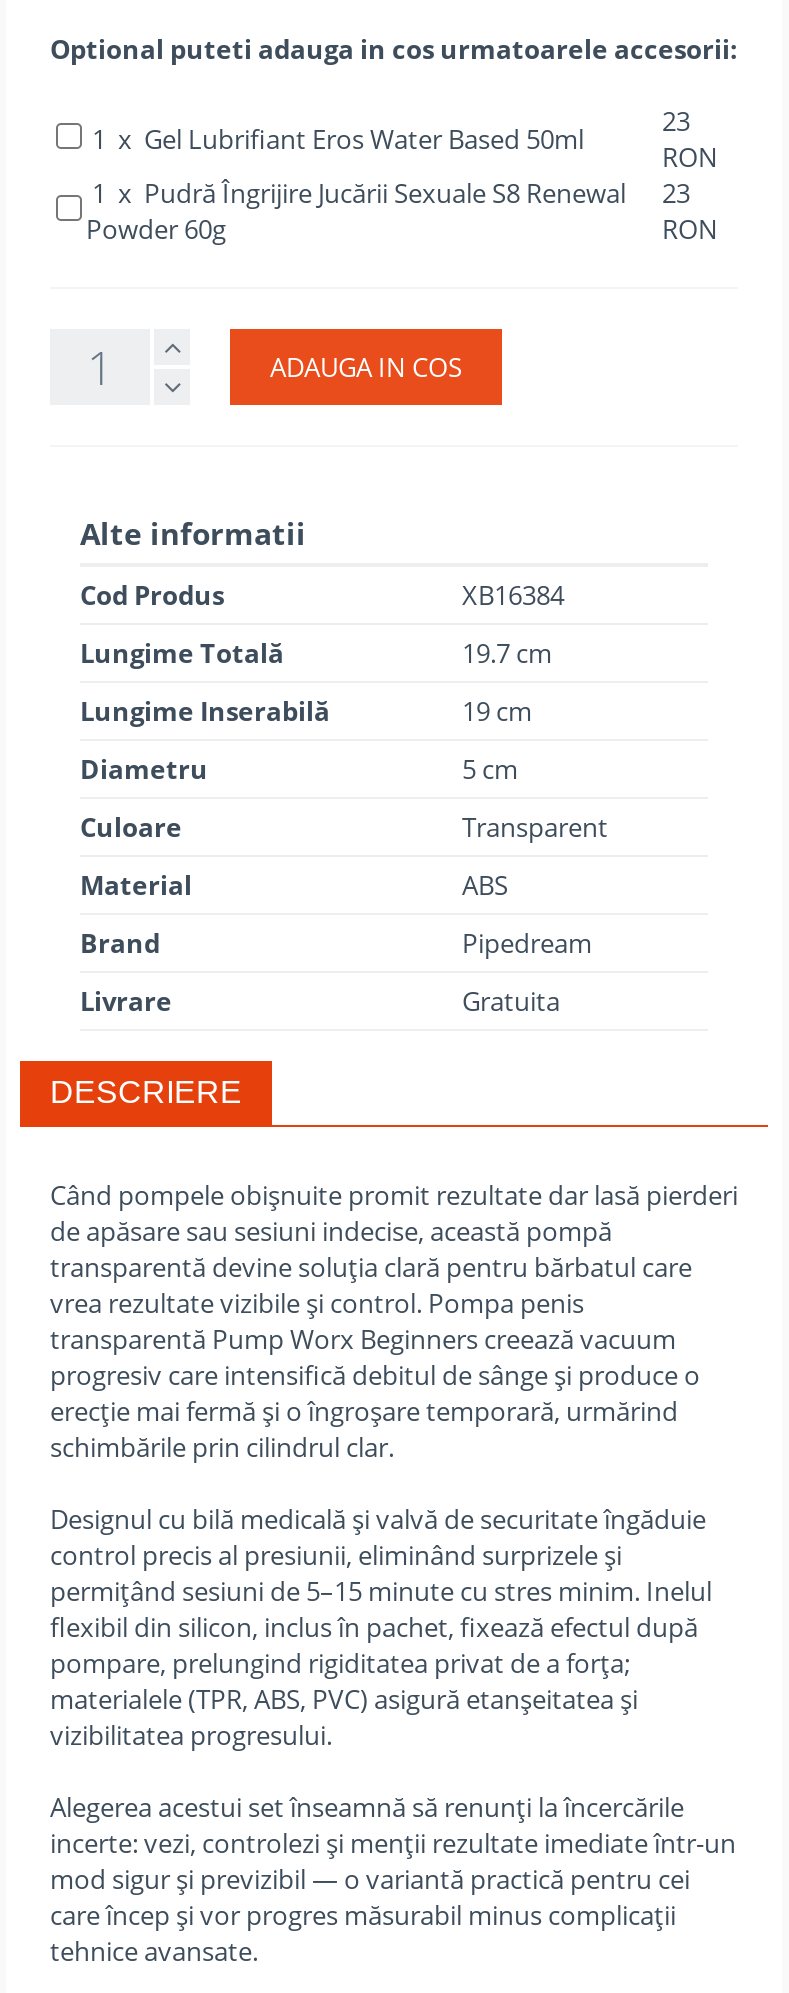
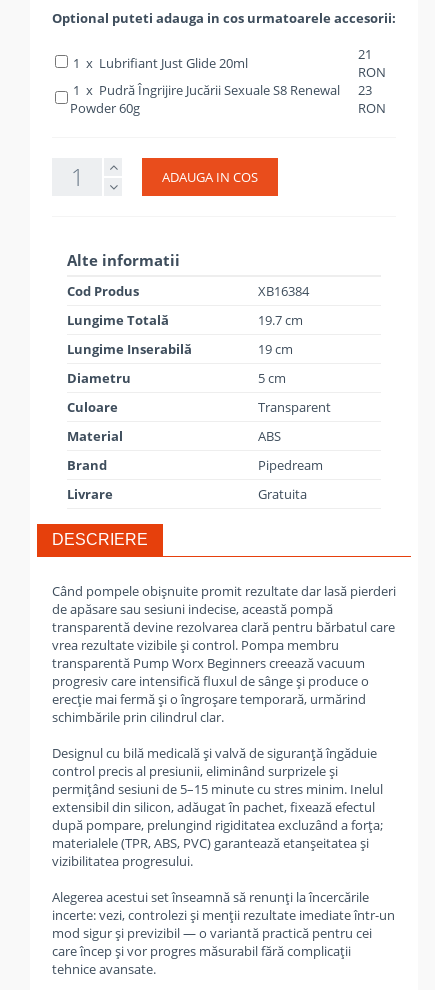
[86,103,690,157] 1 x Gel Lubrifiant Eros Water Based 50ml | 23 -> [70,45,372,72] 1 x Lubrifiant Just Glide 20ml | 21
[50,1249,692,1285] transparentă devine soluția clară pentru bărbatul care -> [52,618,395,636] transparentă devine rezolvarea clară pentru bărbatul care
[50,1285,584,1321] vrea rezultate vizibile și control. Pompa penis -> [52,636,339,654] vrea rezultate vizibile și control. Pompa membru
[50,1357,700,1393] progresiv care intensifică debitul de sânge și produce o -> [52,672,369,690] progresiv care intensifică fluxul de sânge și produce o
[50,1501,706,1537] Designul cu bilă medicală și valvă de securitate îngăduie -> [52,744,377,762] Designul cu bilă medicală și valvă de siguranță îngăduie
[50,1609,698,1717] flexibil din silicon, inclus în pachet, fixează efectul după | pompare, prelungind rigiditatea privat de a forța; | materialele (TPR, ABS, PVC) asigură etanșeitatea și -> [52,798,383,852] extensibil din silicon, adăugat în pachet, fixează efectul | după pompare, prelungind rigiditatea excluzând a forța; | materialele (TPR, ABS, PVC) garantează etanșeitatea și
[50,1897,676,1933] care încep și vor progres măsurabil minus complicații -> [52,942,351,960] care încep și vor progres măsurabil fără complicații

